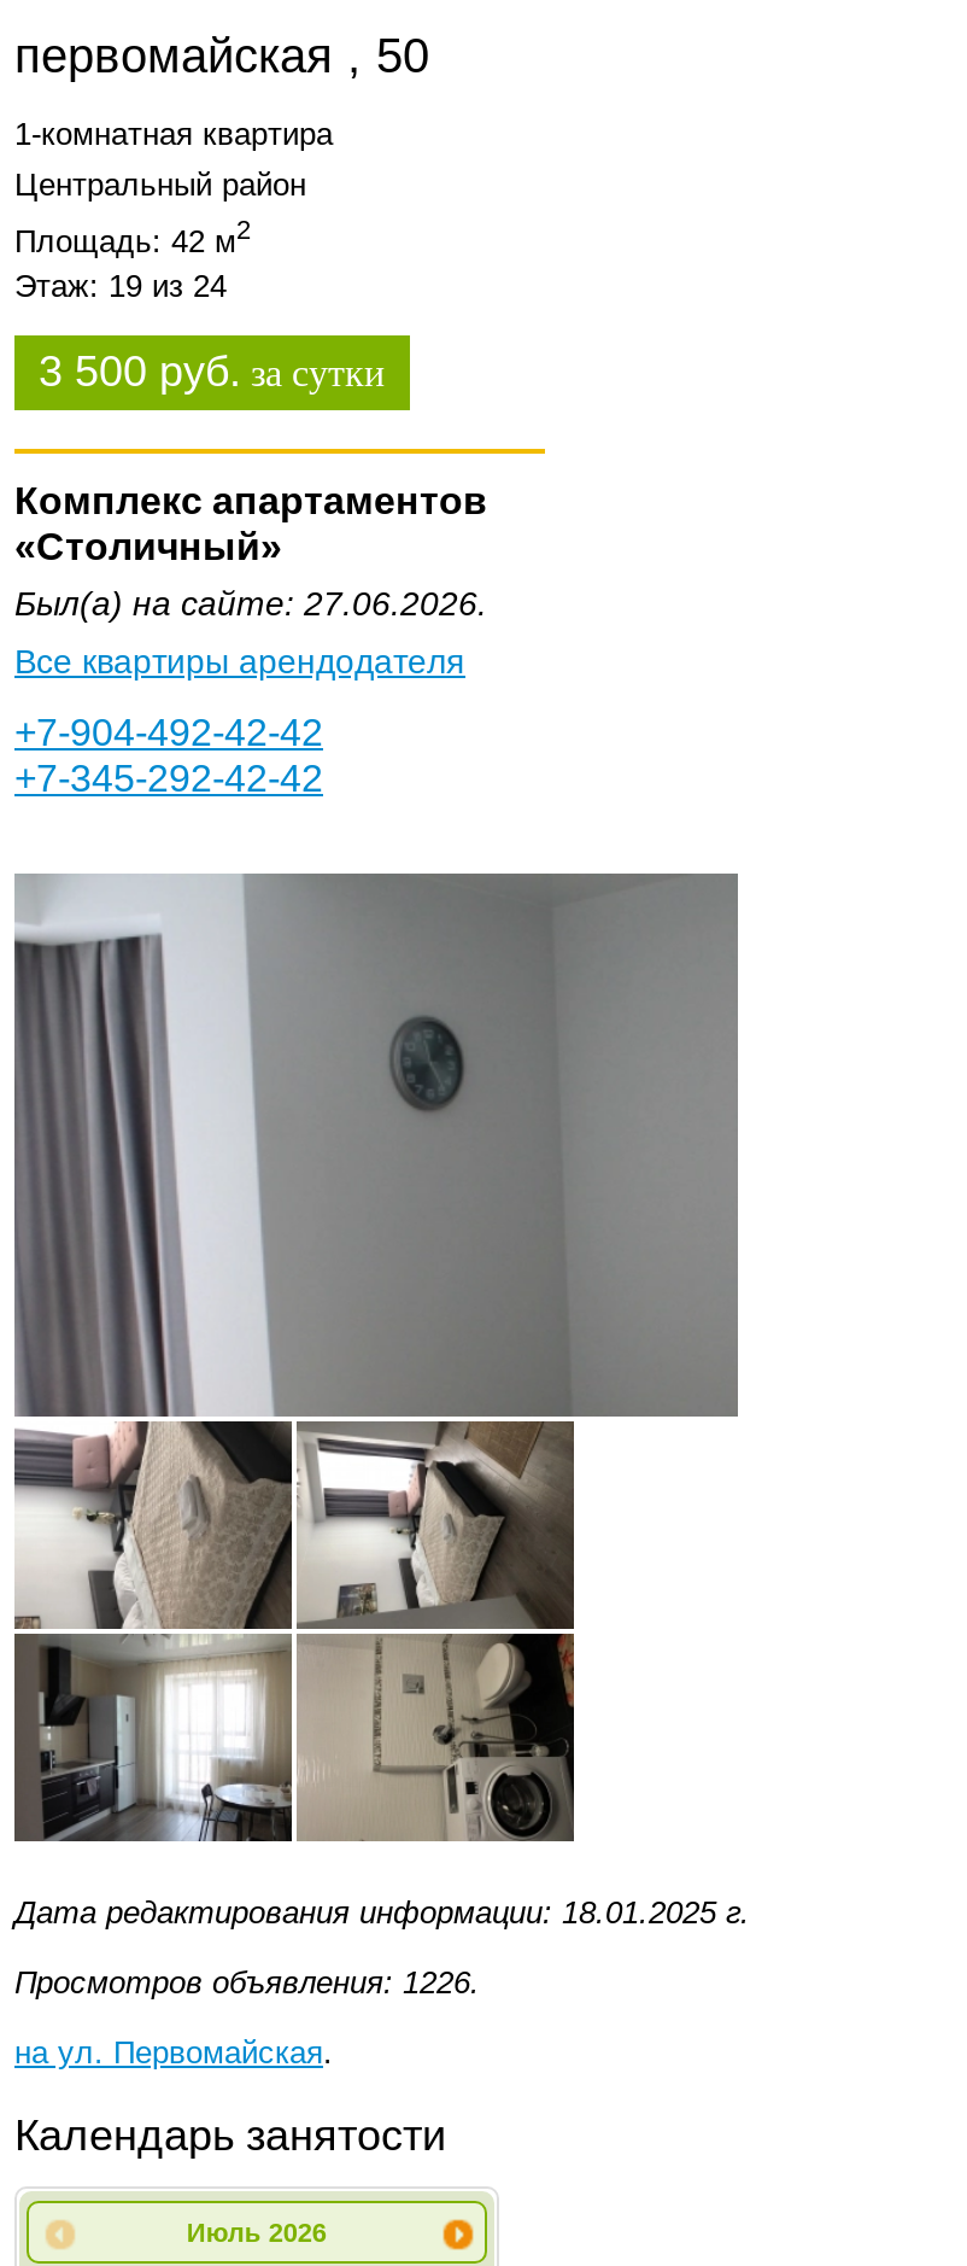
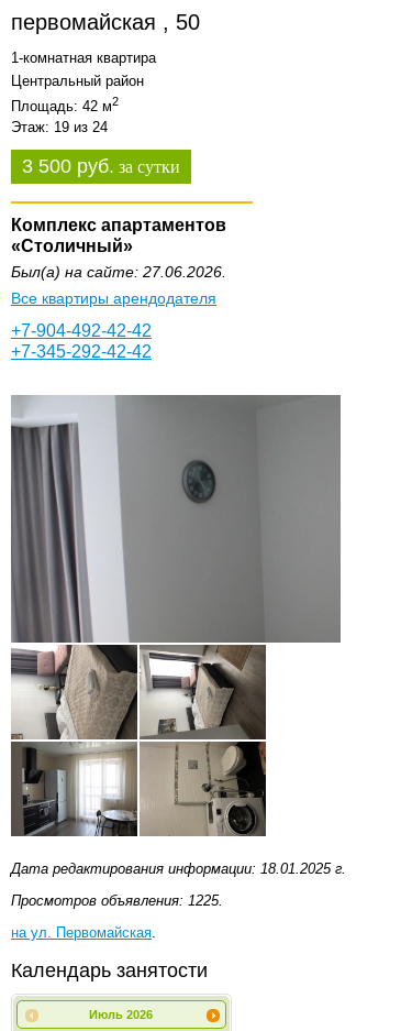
[14,1965,480,2001] Просмотров объявления: 1226. -> [11,893,223,909] Просмотров объявления: 1225.

